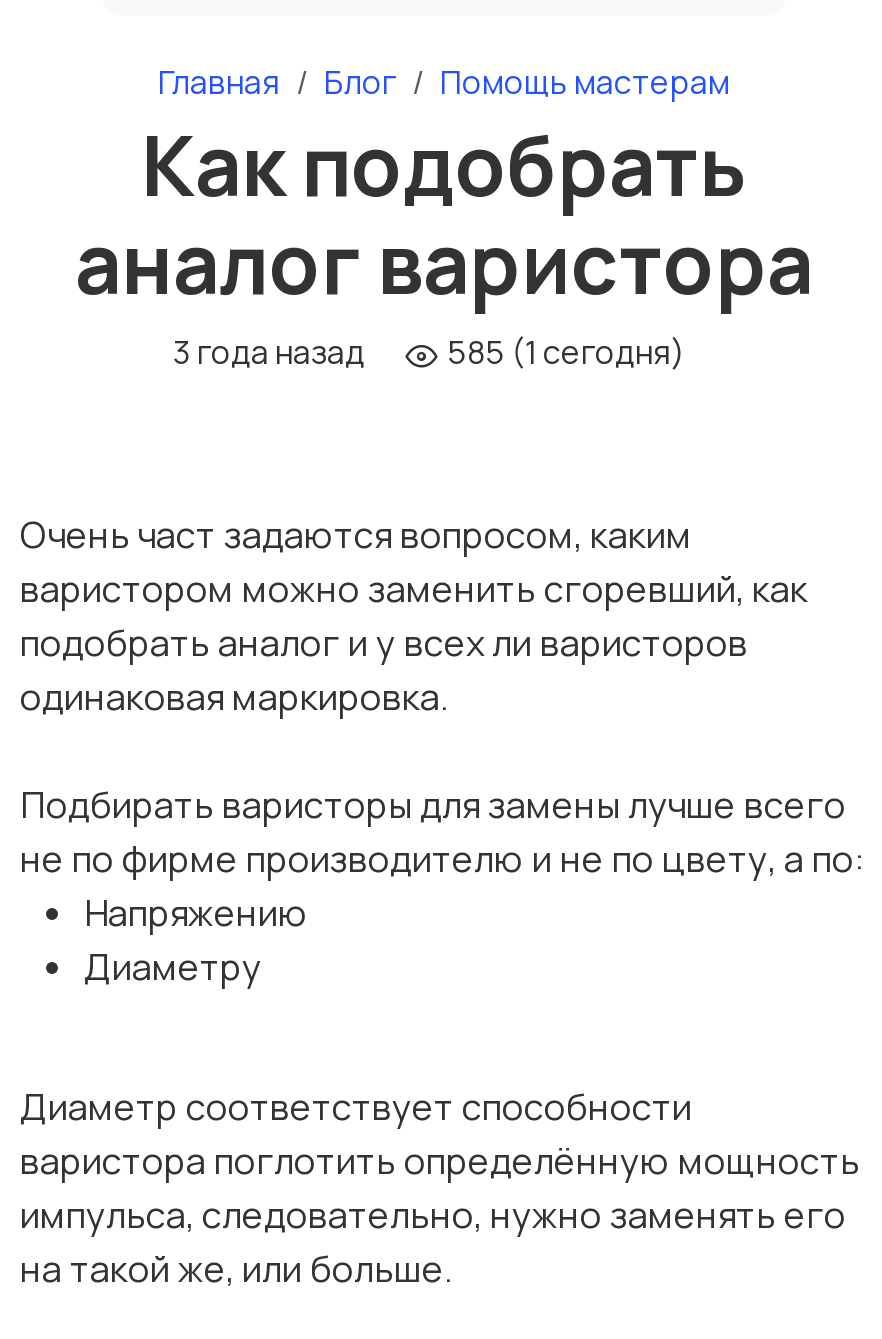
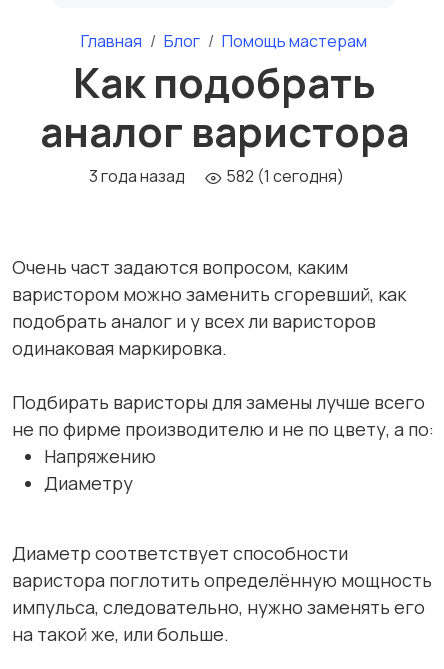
[441,330,685,374] 585 (1 сегодня) -> [223,165,344,187] 582 (1 сегодня)

